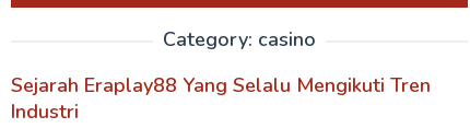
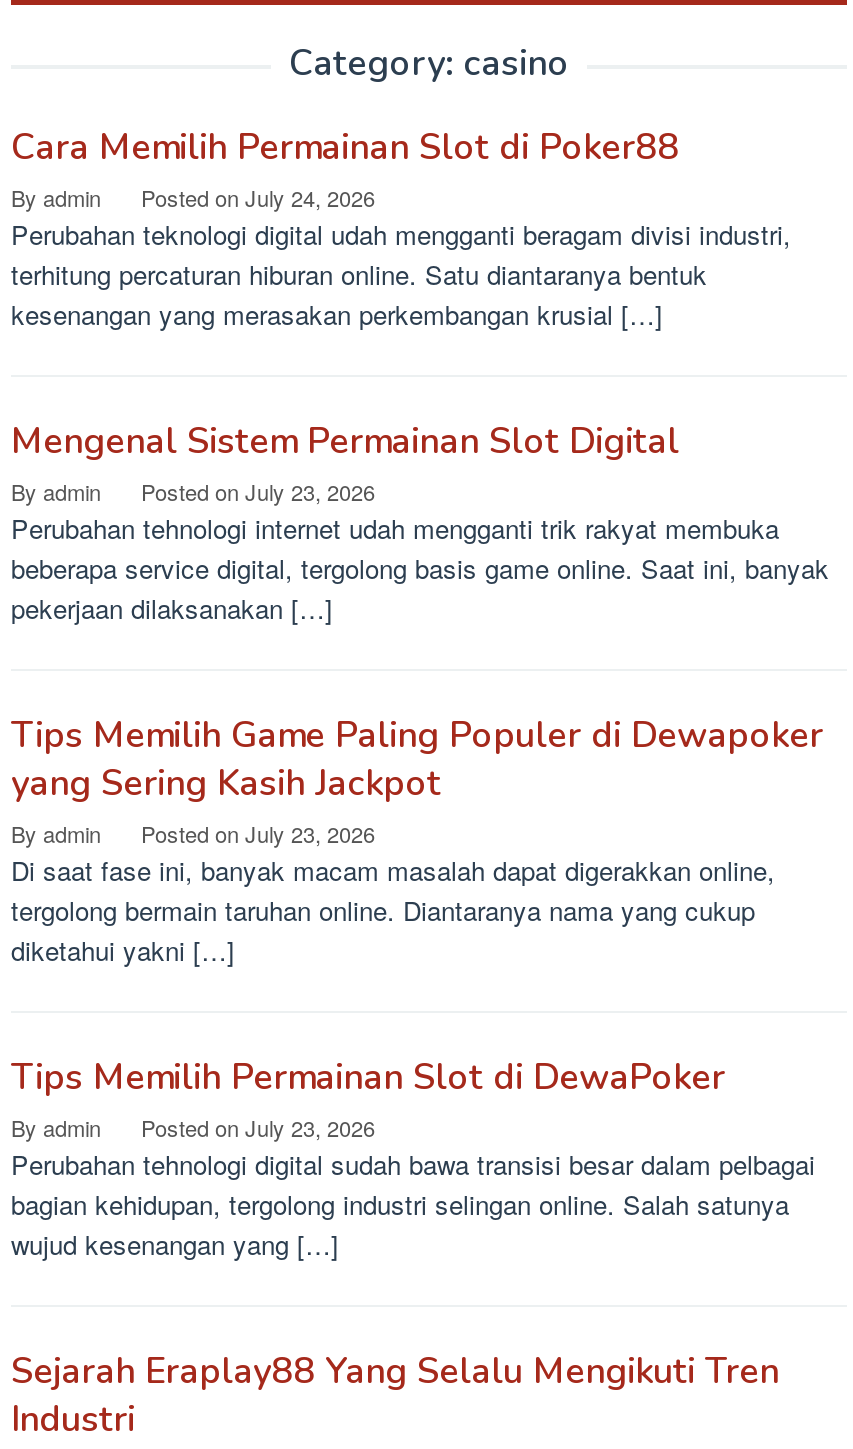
none -> [11,123,829,1263] Cara Memilih Permainan Slot di Poker88 | By admin | Posted on July 24, 2026 | Perubahan teknologi digital udah mengganti beragam divisi industri, | terhitung percaturan hiburan online. Satu diantaranya bentuk | kesenangan yang merasakan perkembangan krusial […] | Mengenal Sistem Permainan Slot Digital | By admin | Posted on July 23, 2026 | Perubahan tehnologi internet udah mengganti trik rakyat membuka | beberapa service digital, tergolong basis game online. Saat ini, banyak | pekerjaan dilaksanakan […] | Tips Memilih Game Paling Populer di Dewapoker | yang Sering Kasih Jackpot | By admin | Posted on July 23, 2026 | Di saat fase ini, banyak macam masalah dapat digerakkan online, | tergolong bermain taruhan online. Diantaranya nama yang cukup | diketahui yakni […] | Tips Memilih Permainan Slot di DewaPoker | By admin | Posted on July 23, 2026 | Perubahan tehnologi digital sudah bawa transisi besar dalam pelbagai | bagian kehidupan, tergolong industri selingan online. Salah satunya | wujud kesenangan yang […]

